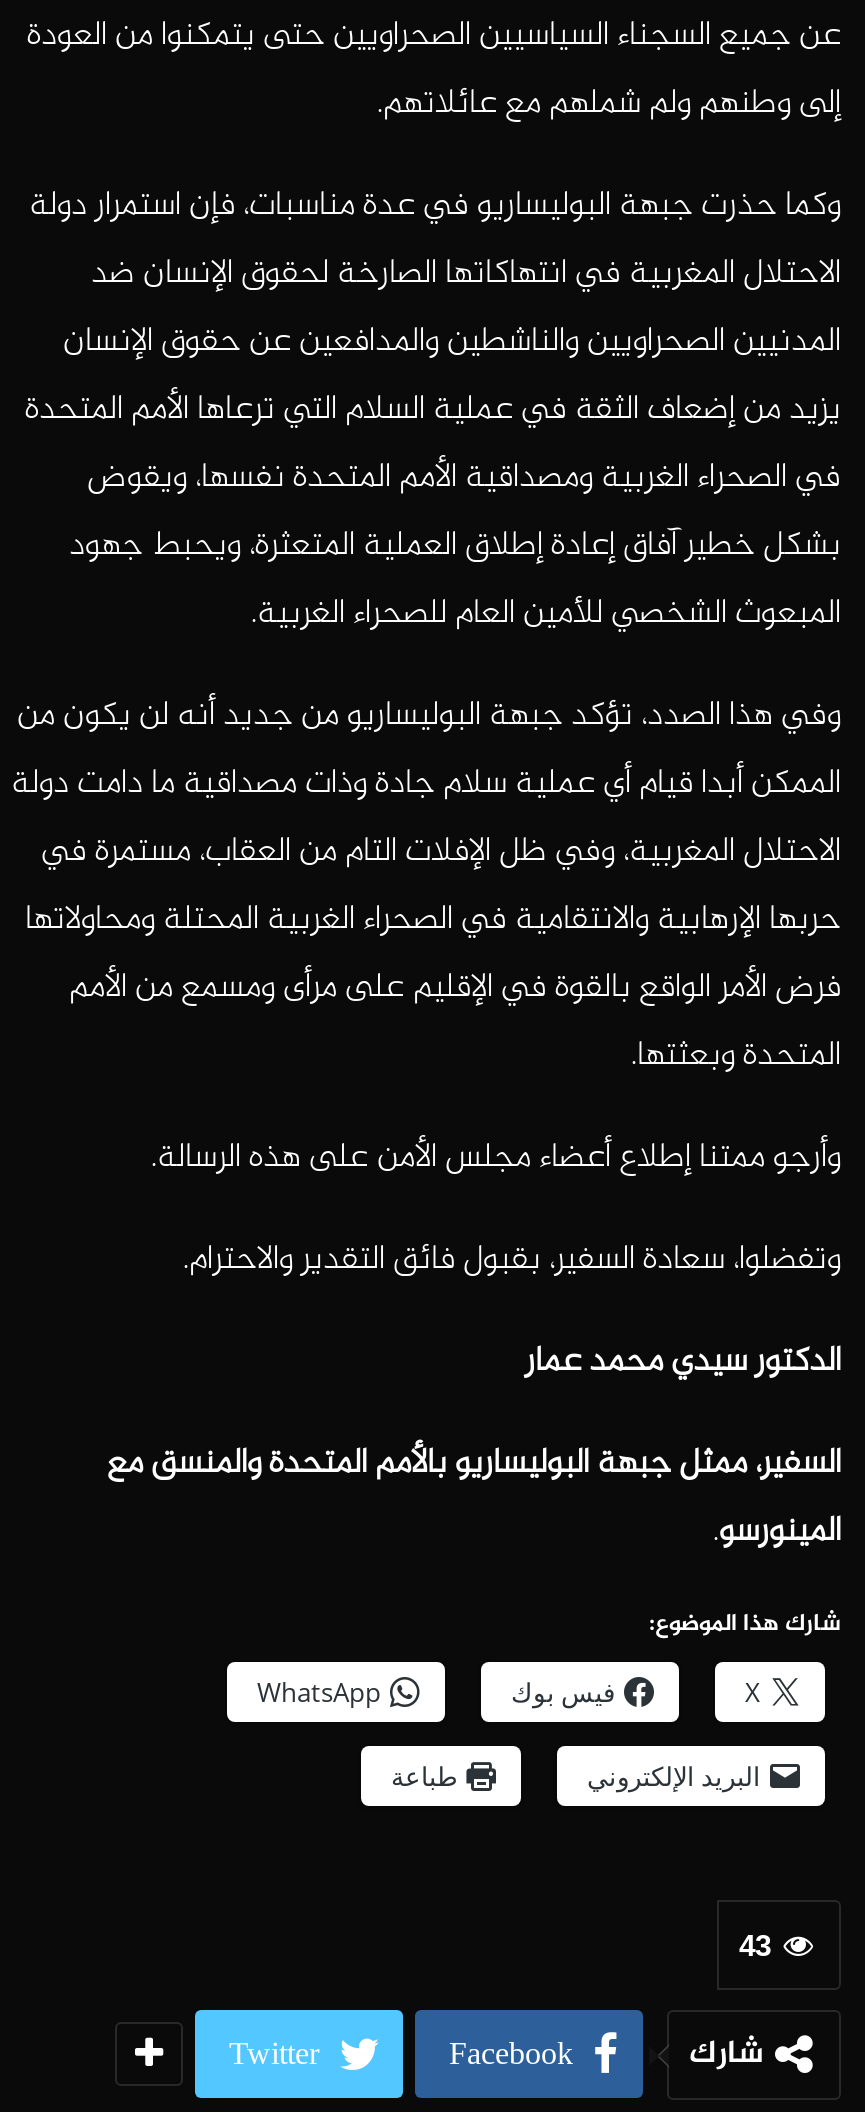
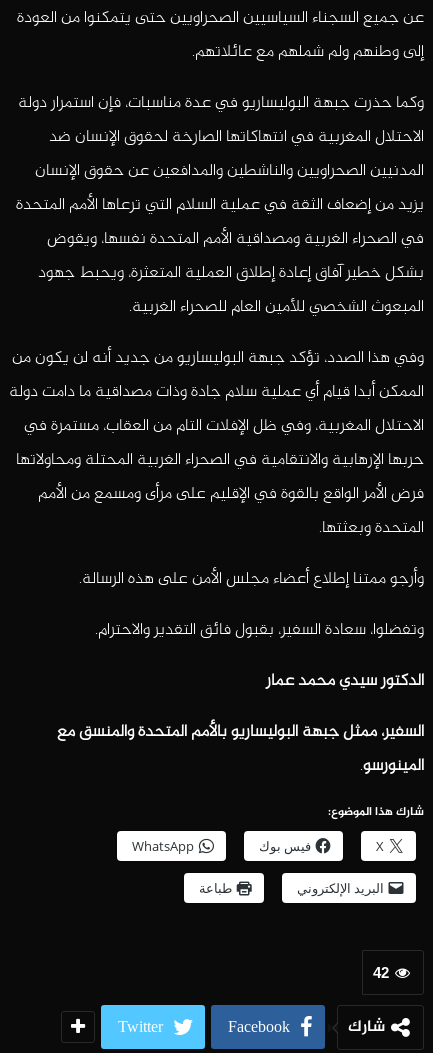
[739,1928,771,1962] 43 -> [373,964,389,981] 42

